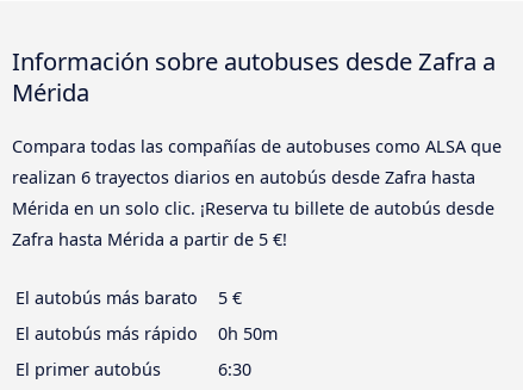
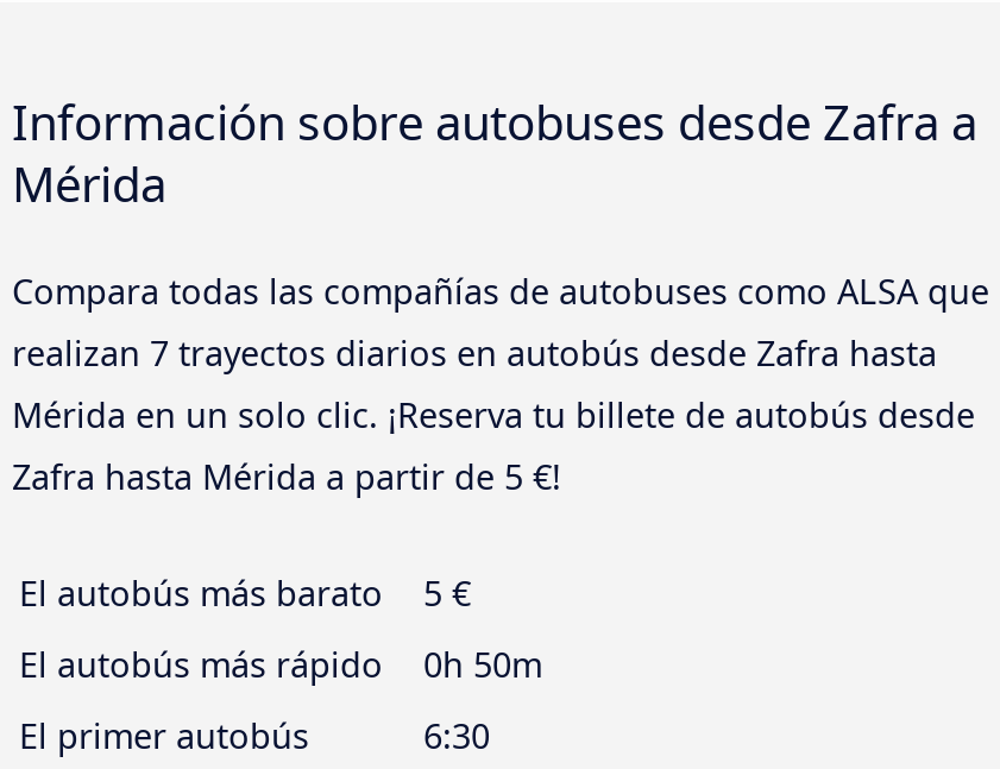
[12,166,475,189] realizan 6 trayectos diarios en autobús desde Zafra hasta -> [12,331,937,376] realizan 7 trayectos diarios en autobús desde Zafra hasta

